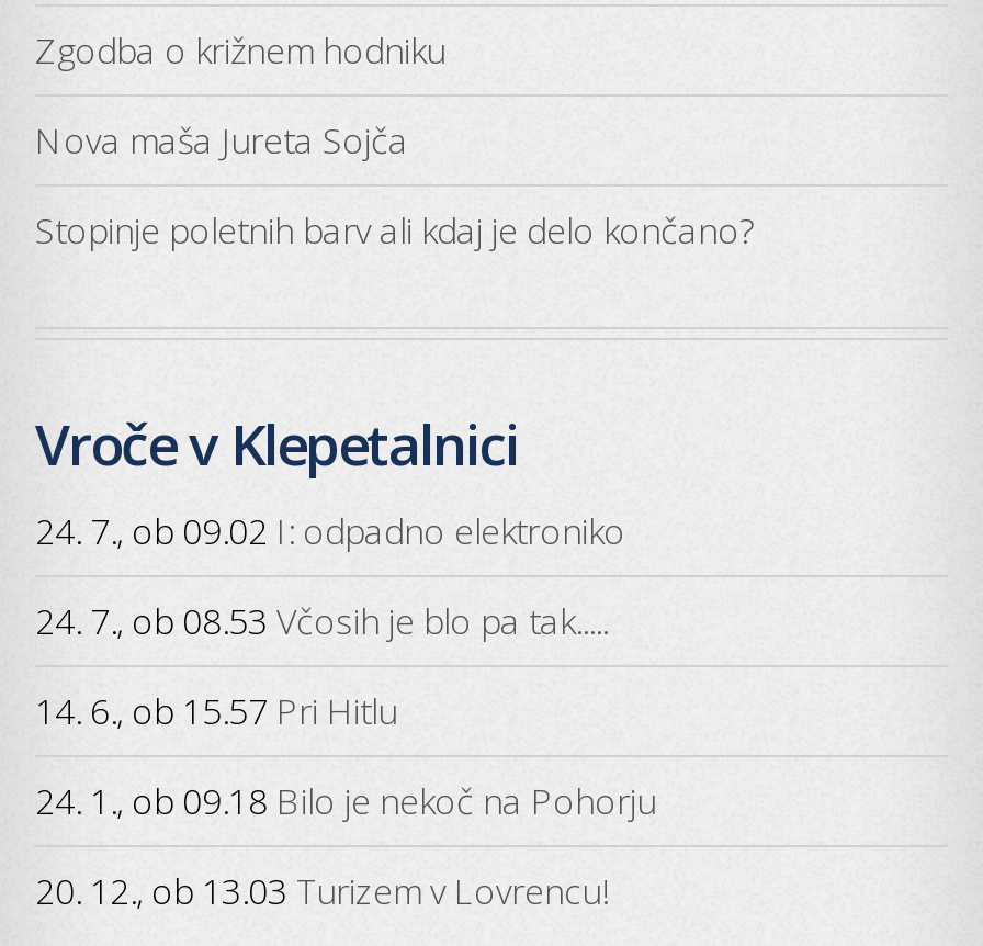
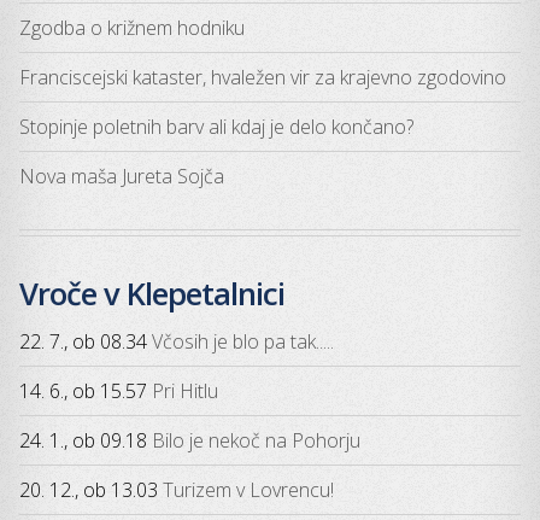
none -> [19,64,506,90] Franciscejski kataster, hvaležen vir za krajevno zgodovino
moved [35,116,408,164] -> [19,163,224,189]: Nova maša Jureta Sojča
moved [35,406,518,483] -> [19,273,284,315]: Vroče v Klepetalnici
[35,507,625,645] 24. 7., ob 09.02 I: odpadno elektroniko | 24. 7., ob 08.53 Včosih je blo pa tak..... -> [19,328,334,354] 22. 7., ob 08.34 Včosih je blo pa tak.....

